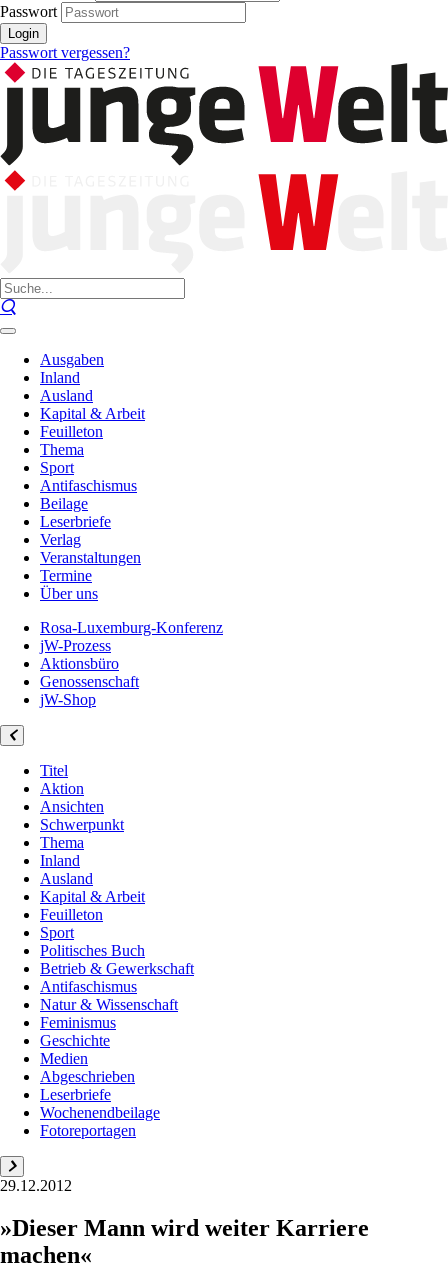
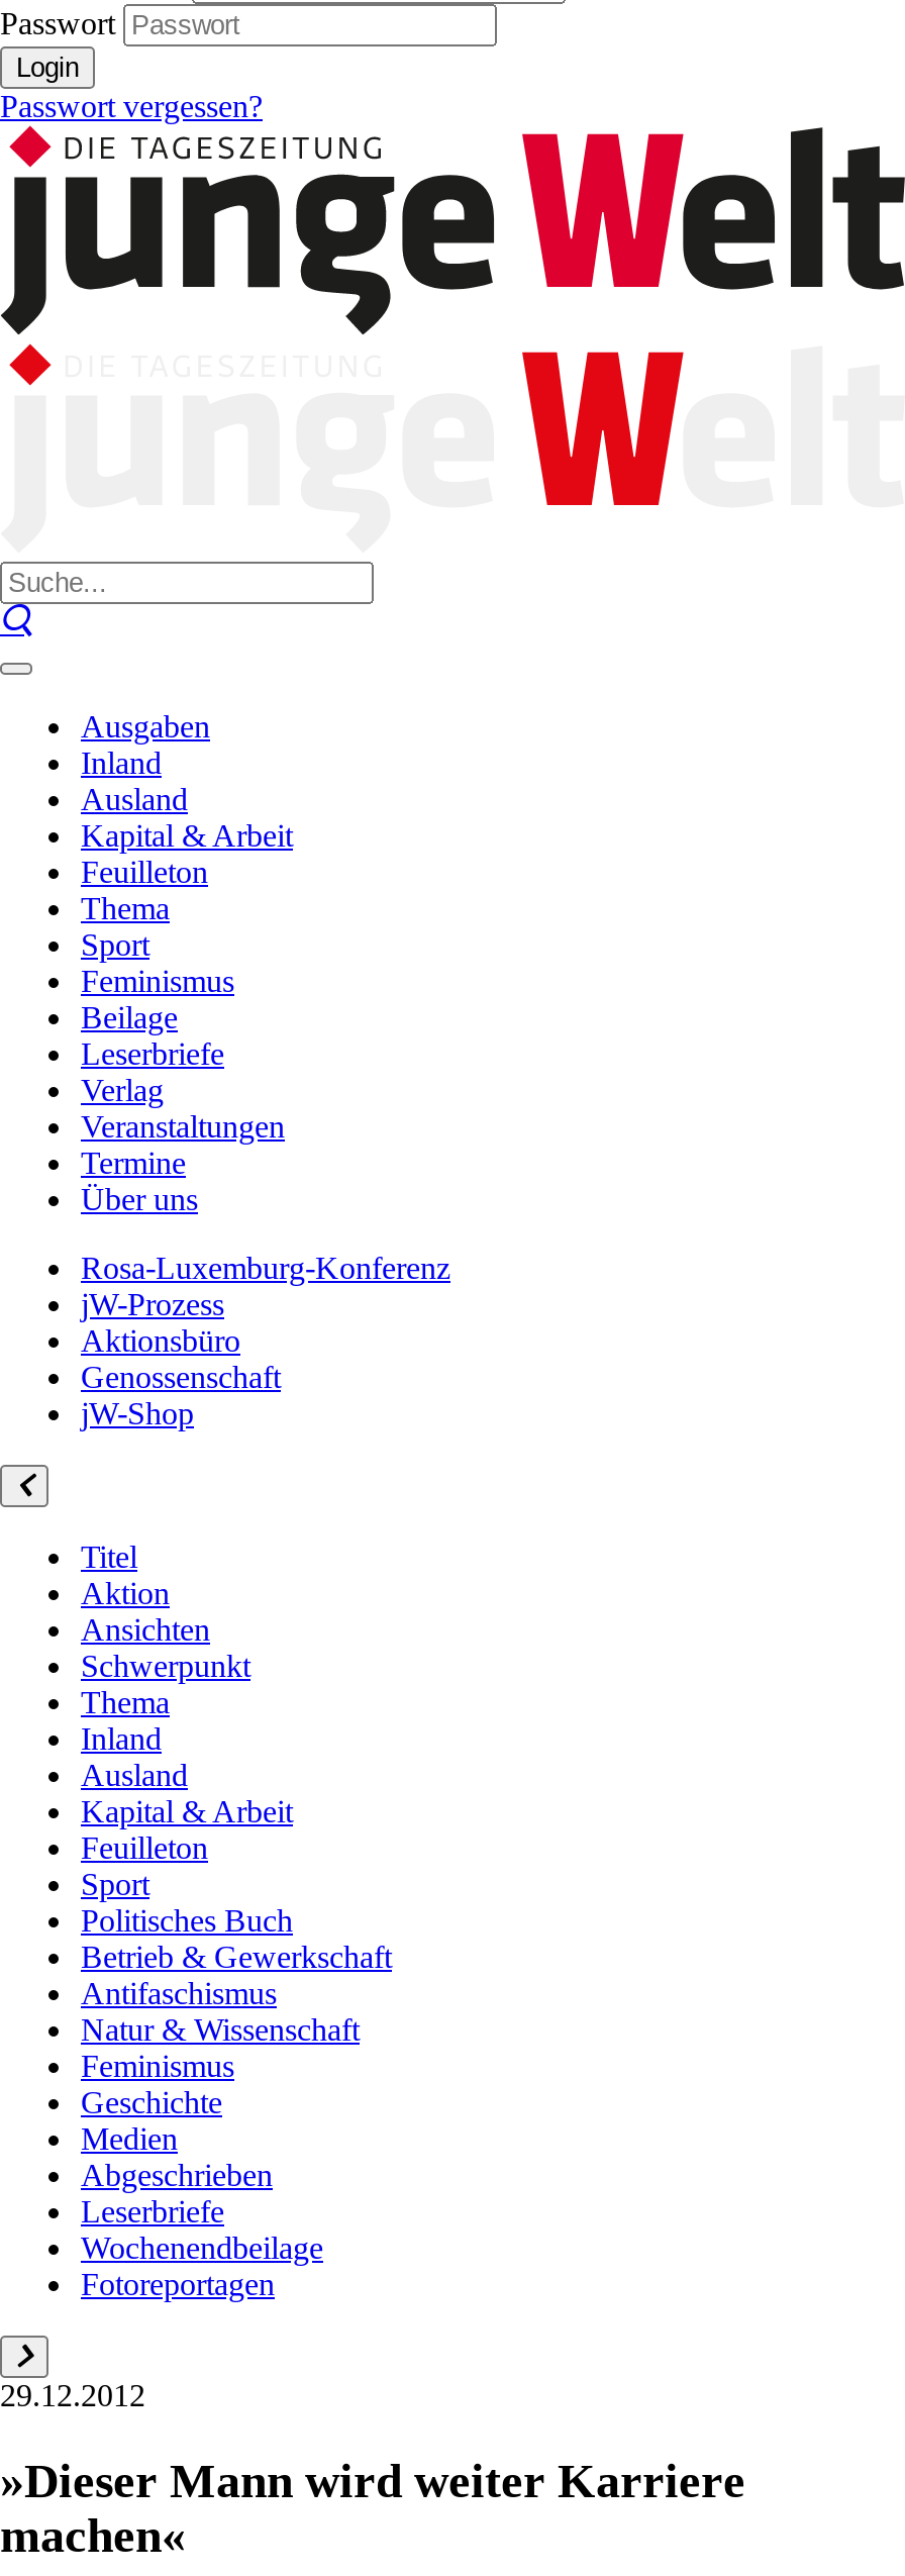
[40,477,137,494] Antifaschismus -> [81,964,234,998] Feminismus

